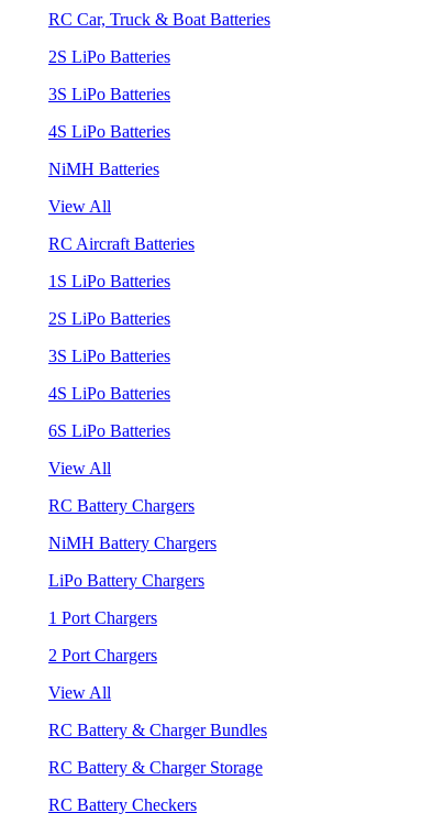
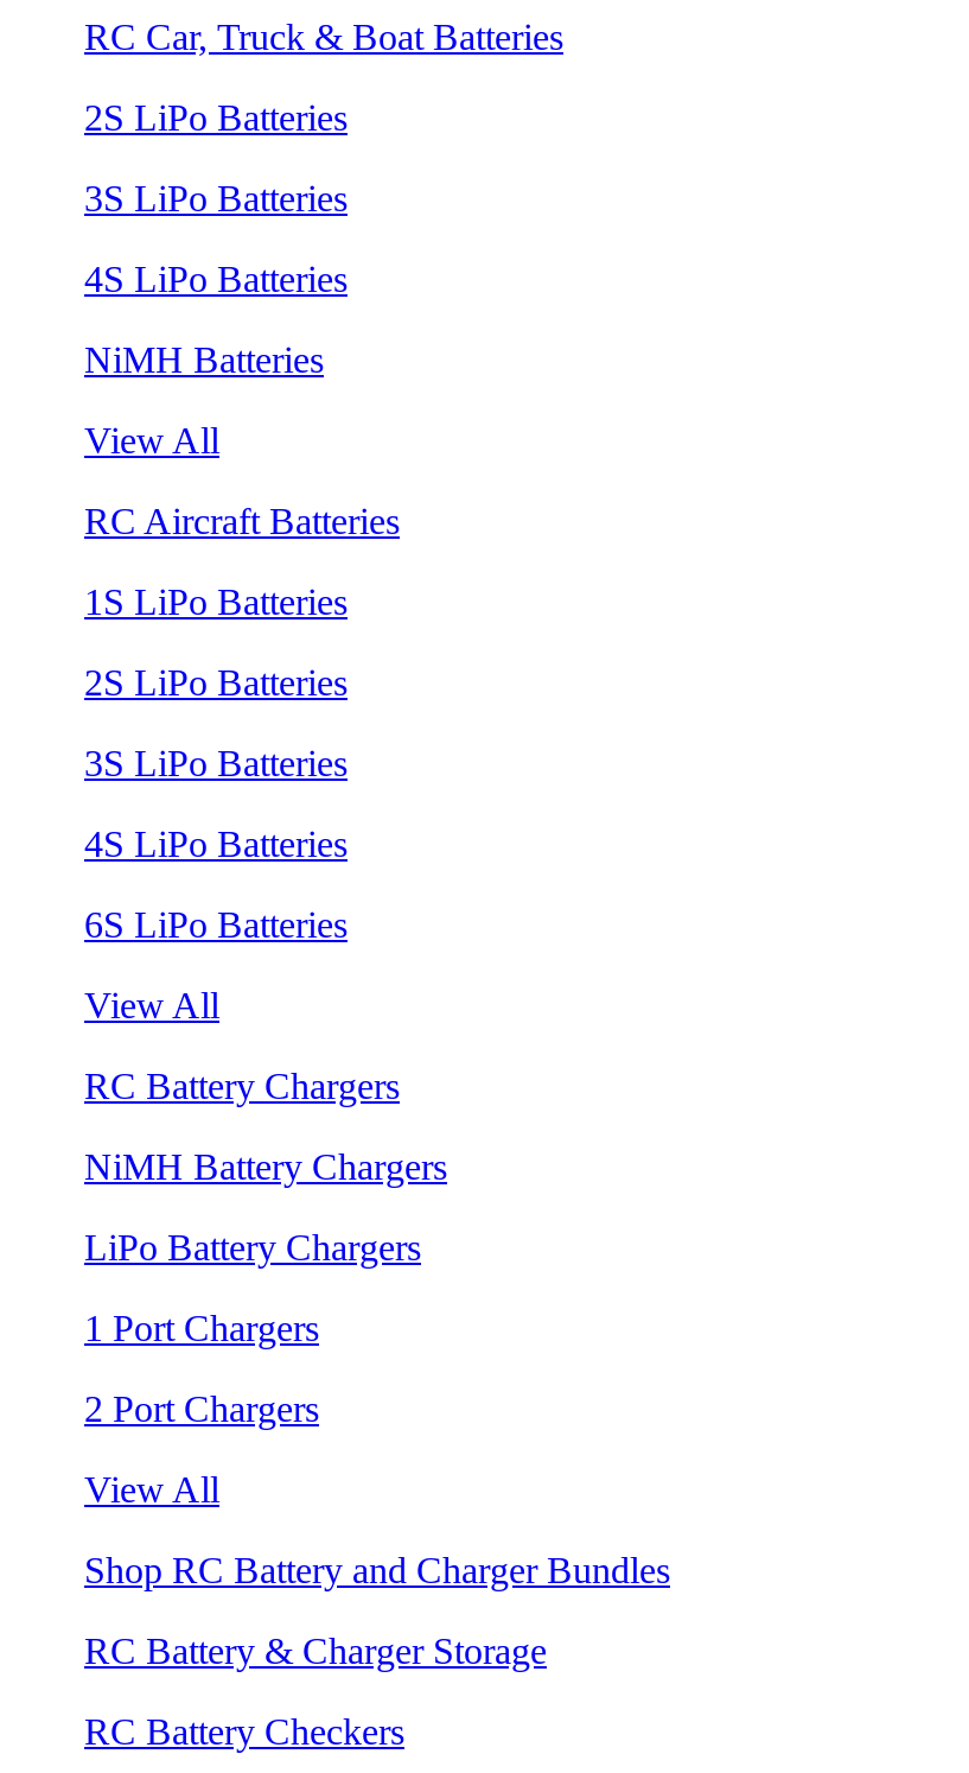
[48,720,267,739] RC Battery & Charger Bundles -> [84,1549,670,1590] Shop RC Battery and Charger Bundles

